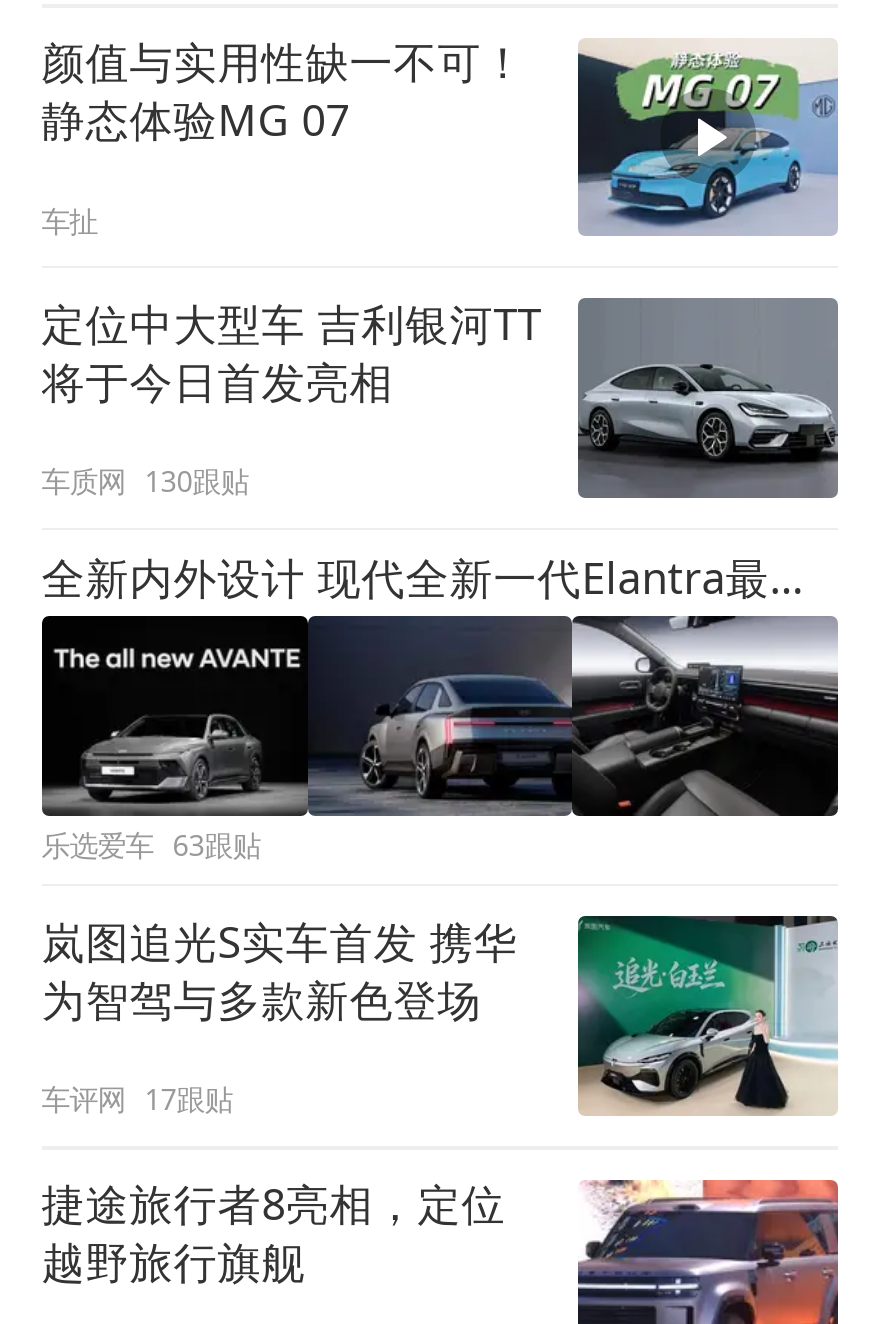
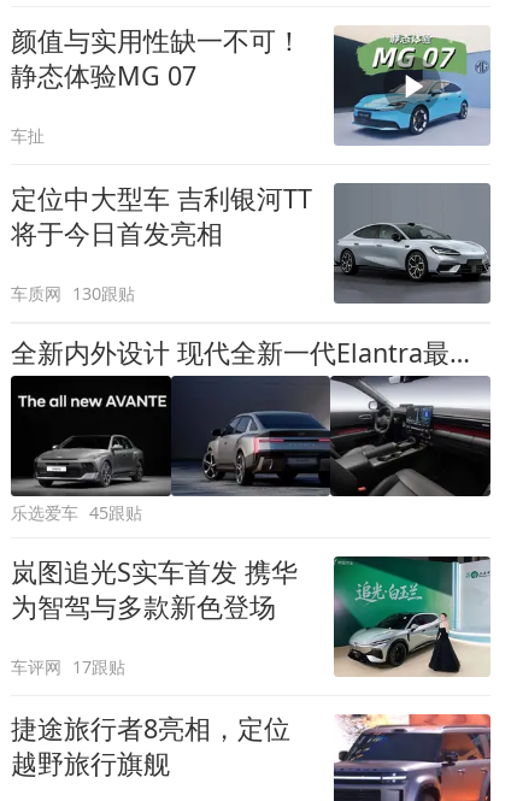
[41,825,261,863] 乐选爱车 63跟贴 -> [10,502,143,525] 乐选爱车 45跟贴

